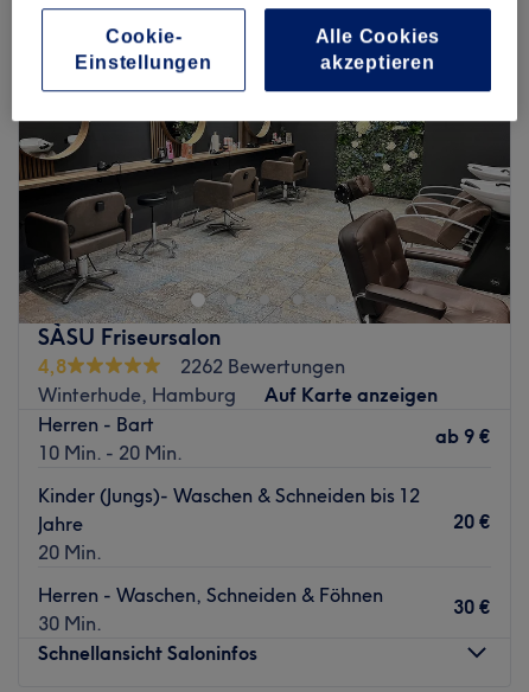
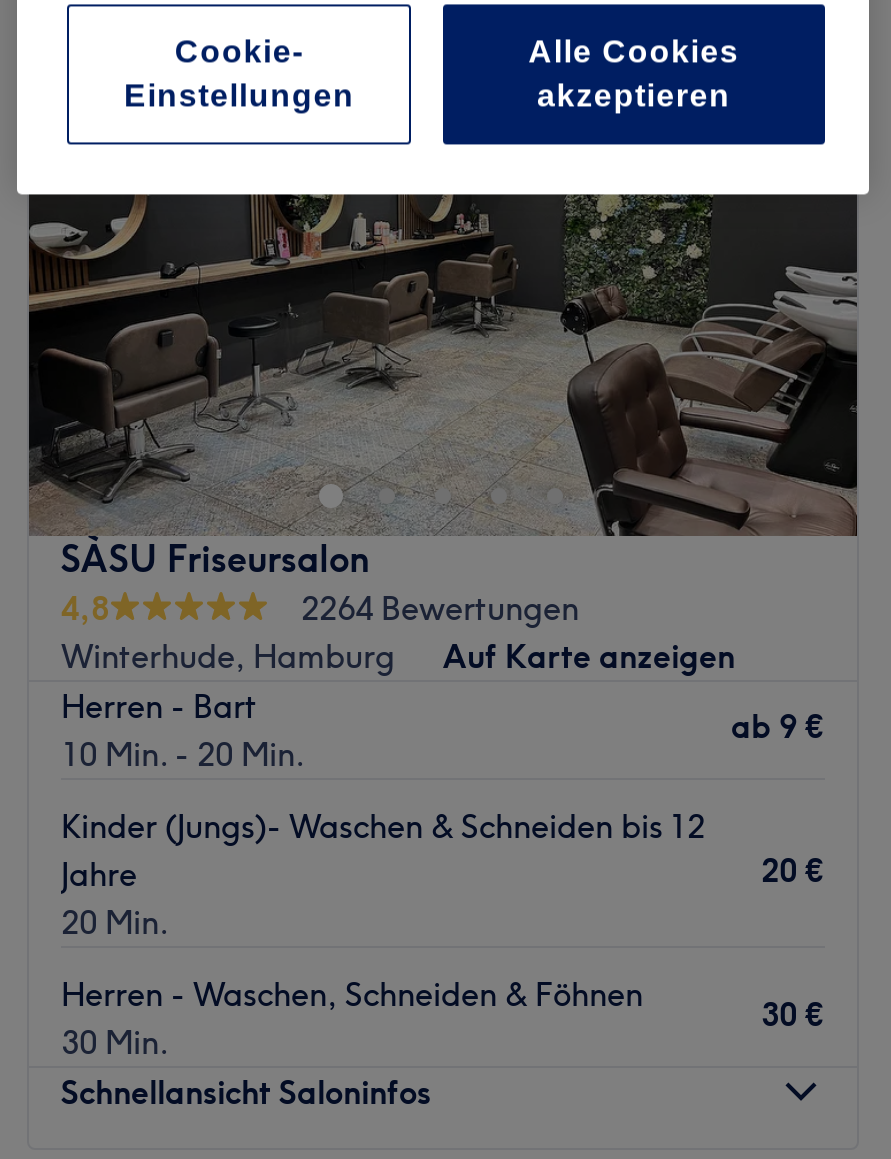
[180,354,345,378] 2262 Bewertungen -> [301,588,579,628] 2264 Bewertungen

